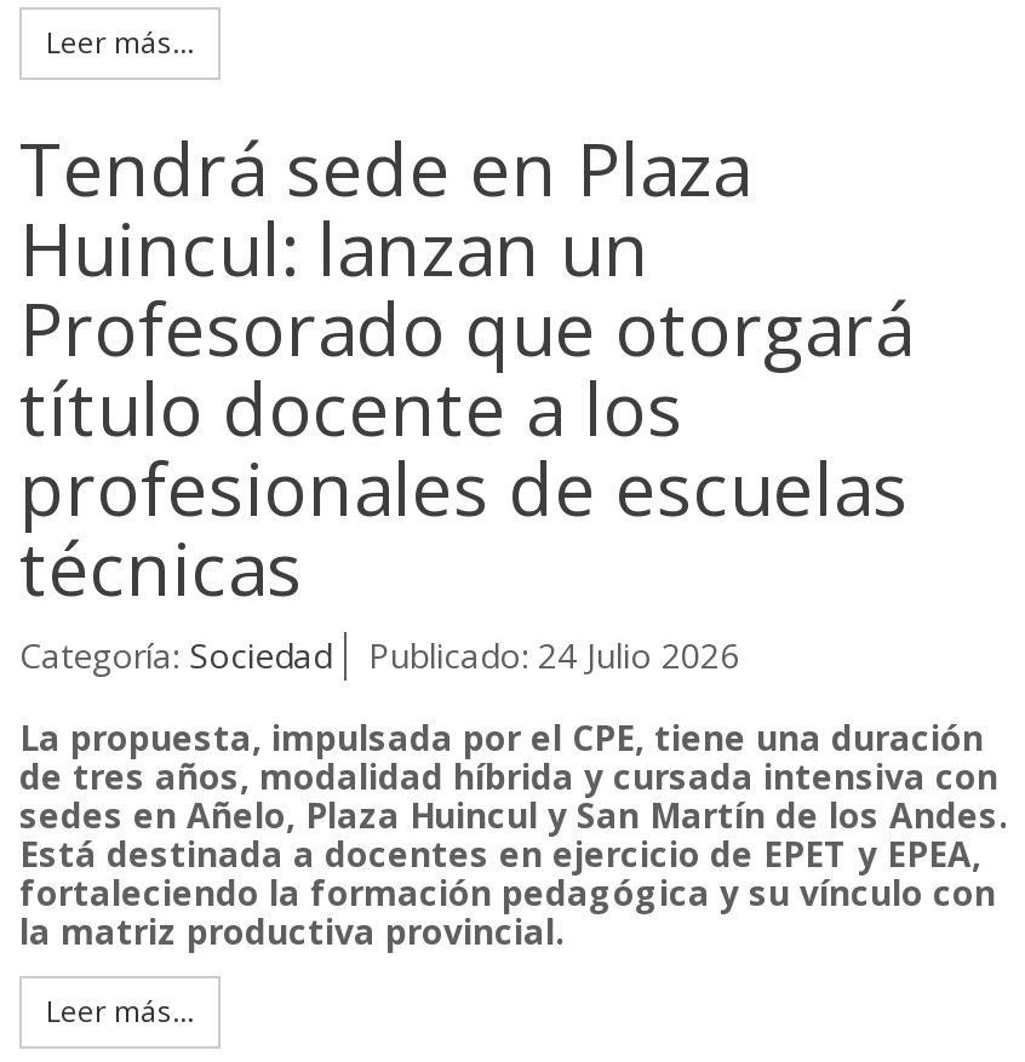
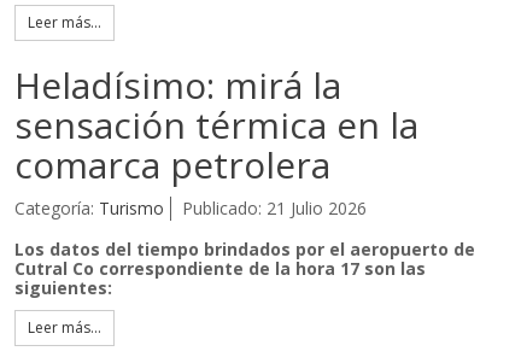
[19,118,914,677] Tendrá sede en Plaza | Huincul: lanzan un | Profesorado que otorgará | título docente a los | profesionales de escuelas | técnicas | Categoría: Sociedad | Publicado: 24 Julio 2026 -> [14,61,418,220] Heladísimo: mirá la | sensación térmica en la | comarca petrolera | Categoría: Turismo | Publicado: 21 Julio 2026
[19,714,1008,953] La propuesta, impulsada por el CPE, tiene una duración | de tres años, modalidad híbrida y cursada intensiva con | sedes en Añelo, Plaza Huincul y San Martín de los Andes. | Está destinada a docentes en ejercicio de EPET y EPEA, | fortaleciendo la formación pedagógica y su vínculo con | la matriz productiva provincial. -> [14,238,475,299] Los datos del tiempo brindados por el aeropuerto de | Cutral Co correspondiente de la hora 17 son las | siguientes:

